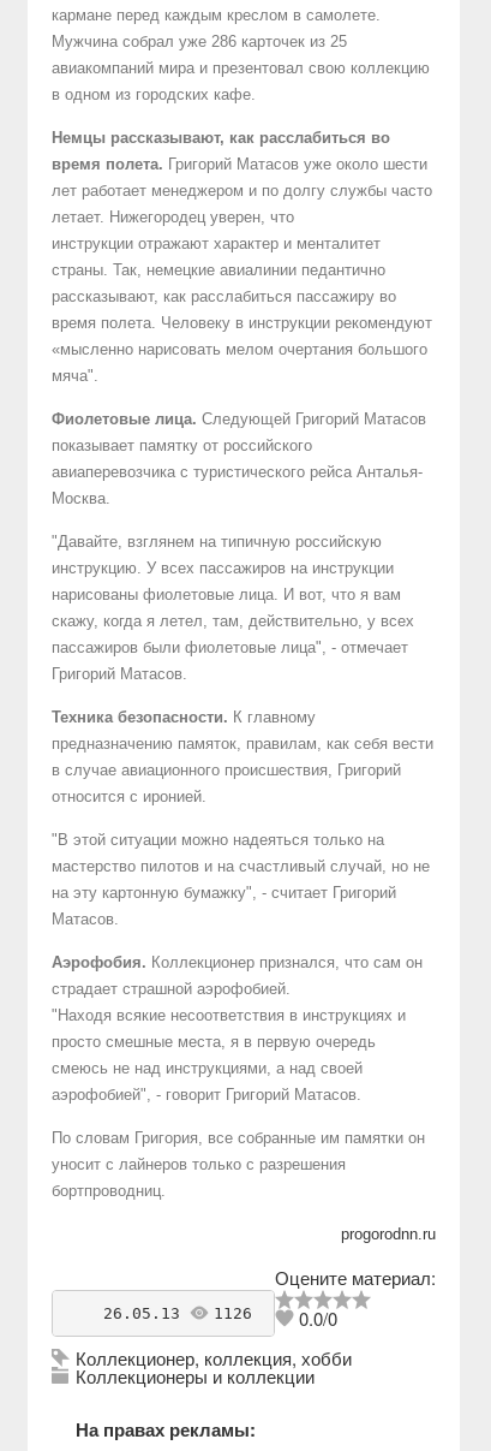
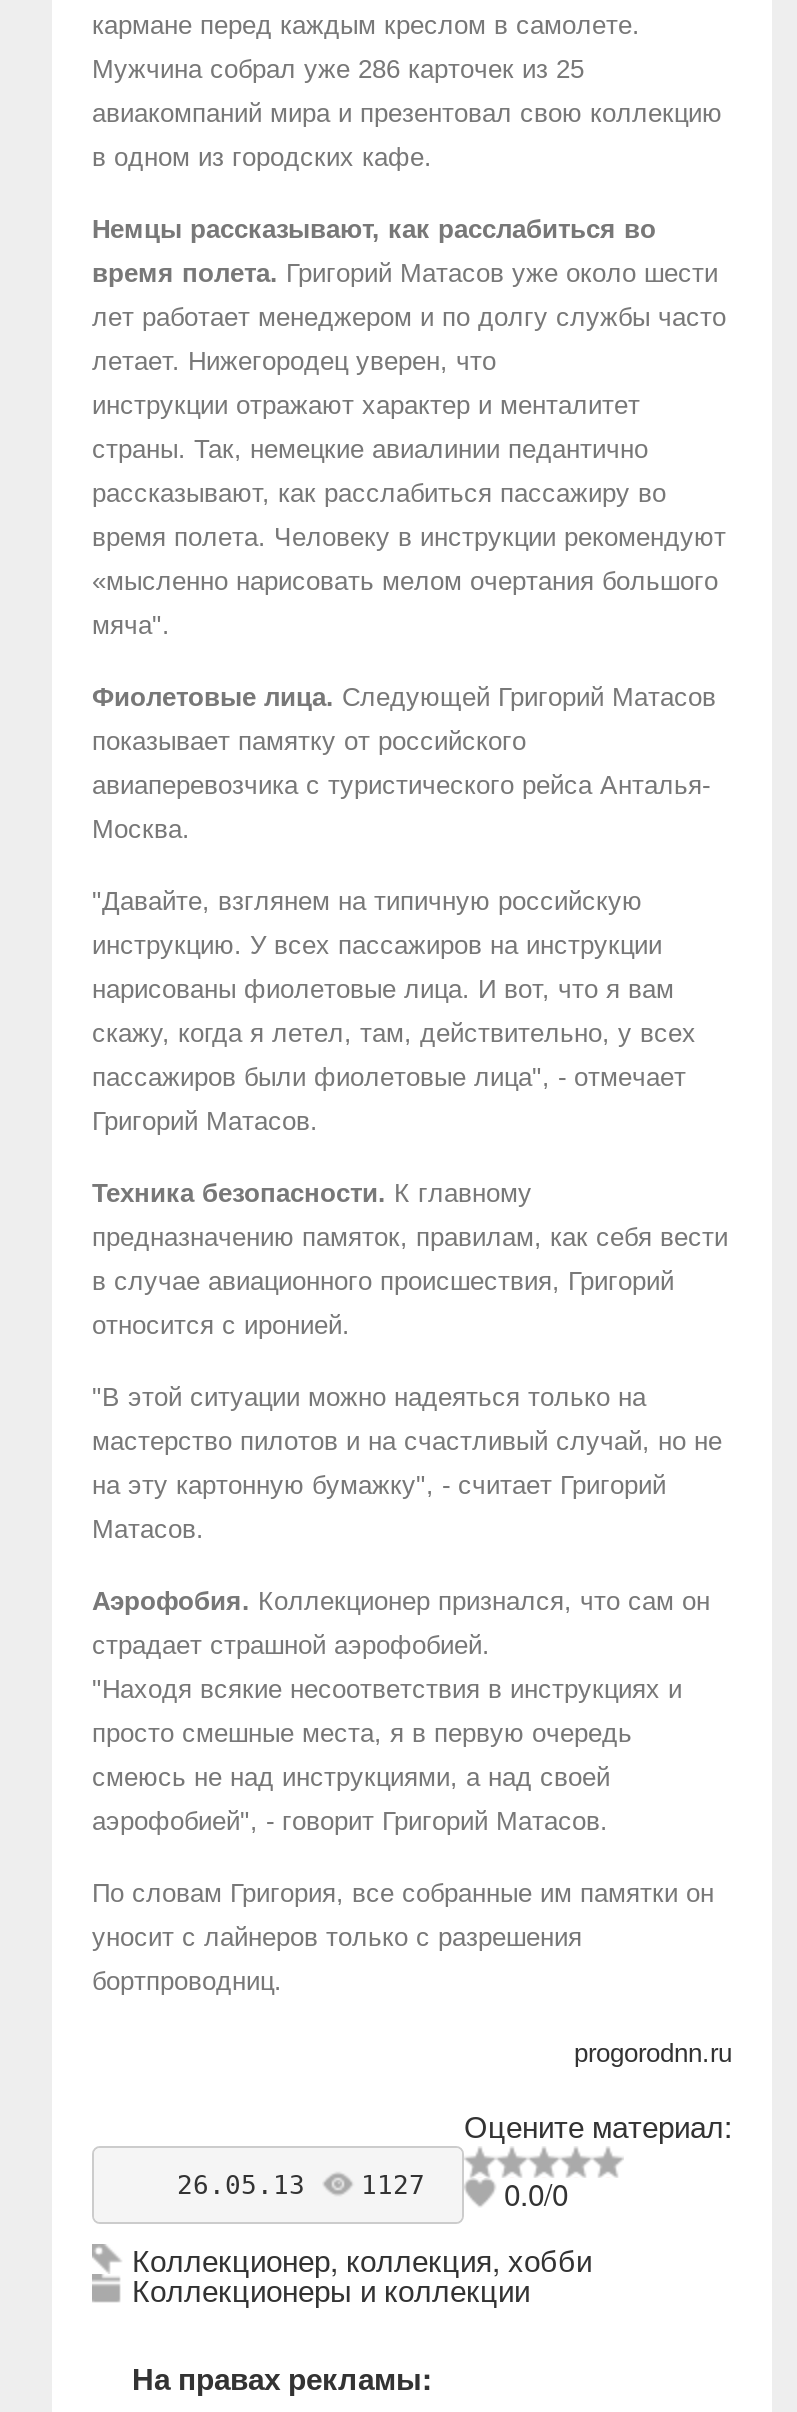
[64,1304,252,1322] 26.05.13 1126 -> [113,2169,425,2199] 26.05.13 1127

